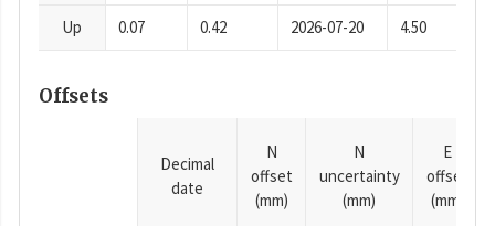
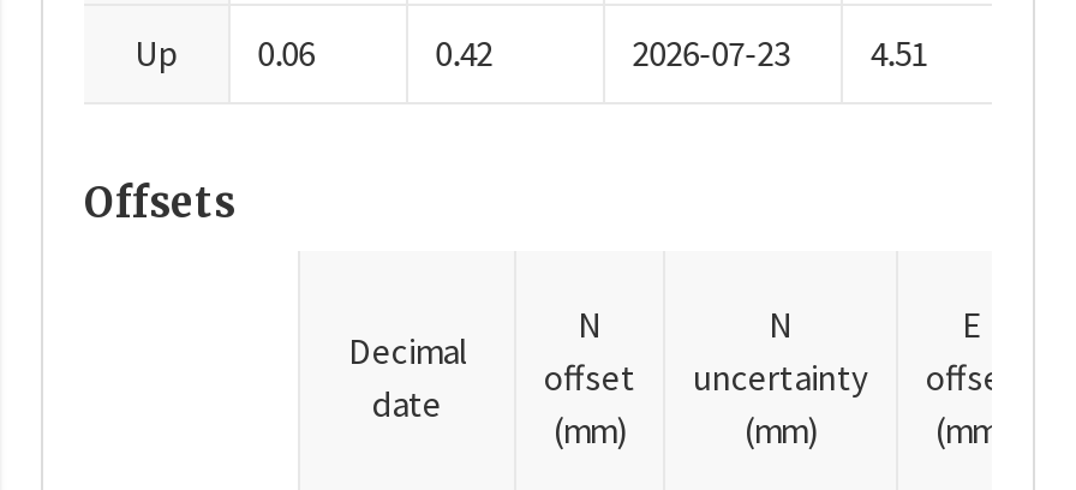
[62,16,145,37] Up 0.07 -> [134,29,315,75] Up 0.06
[291,16,364,37] 2026-07-20 -> [632,29,791,75] 2026-07-23
[400,16,427,37] 4.50 -> [870,29,928,75] 4.51

